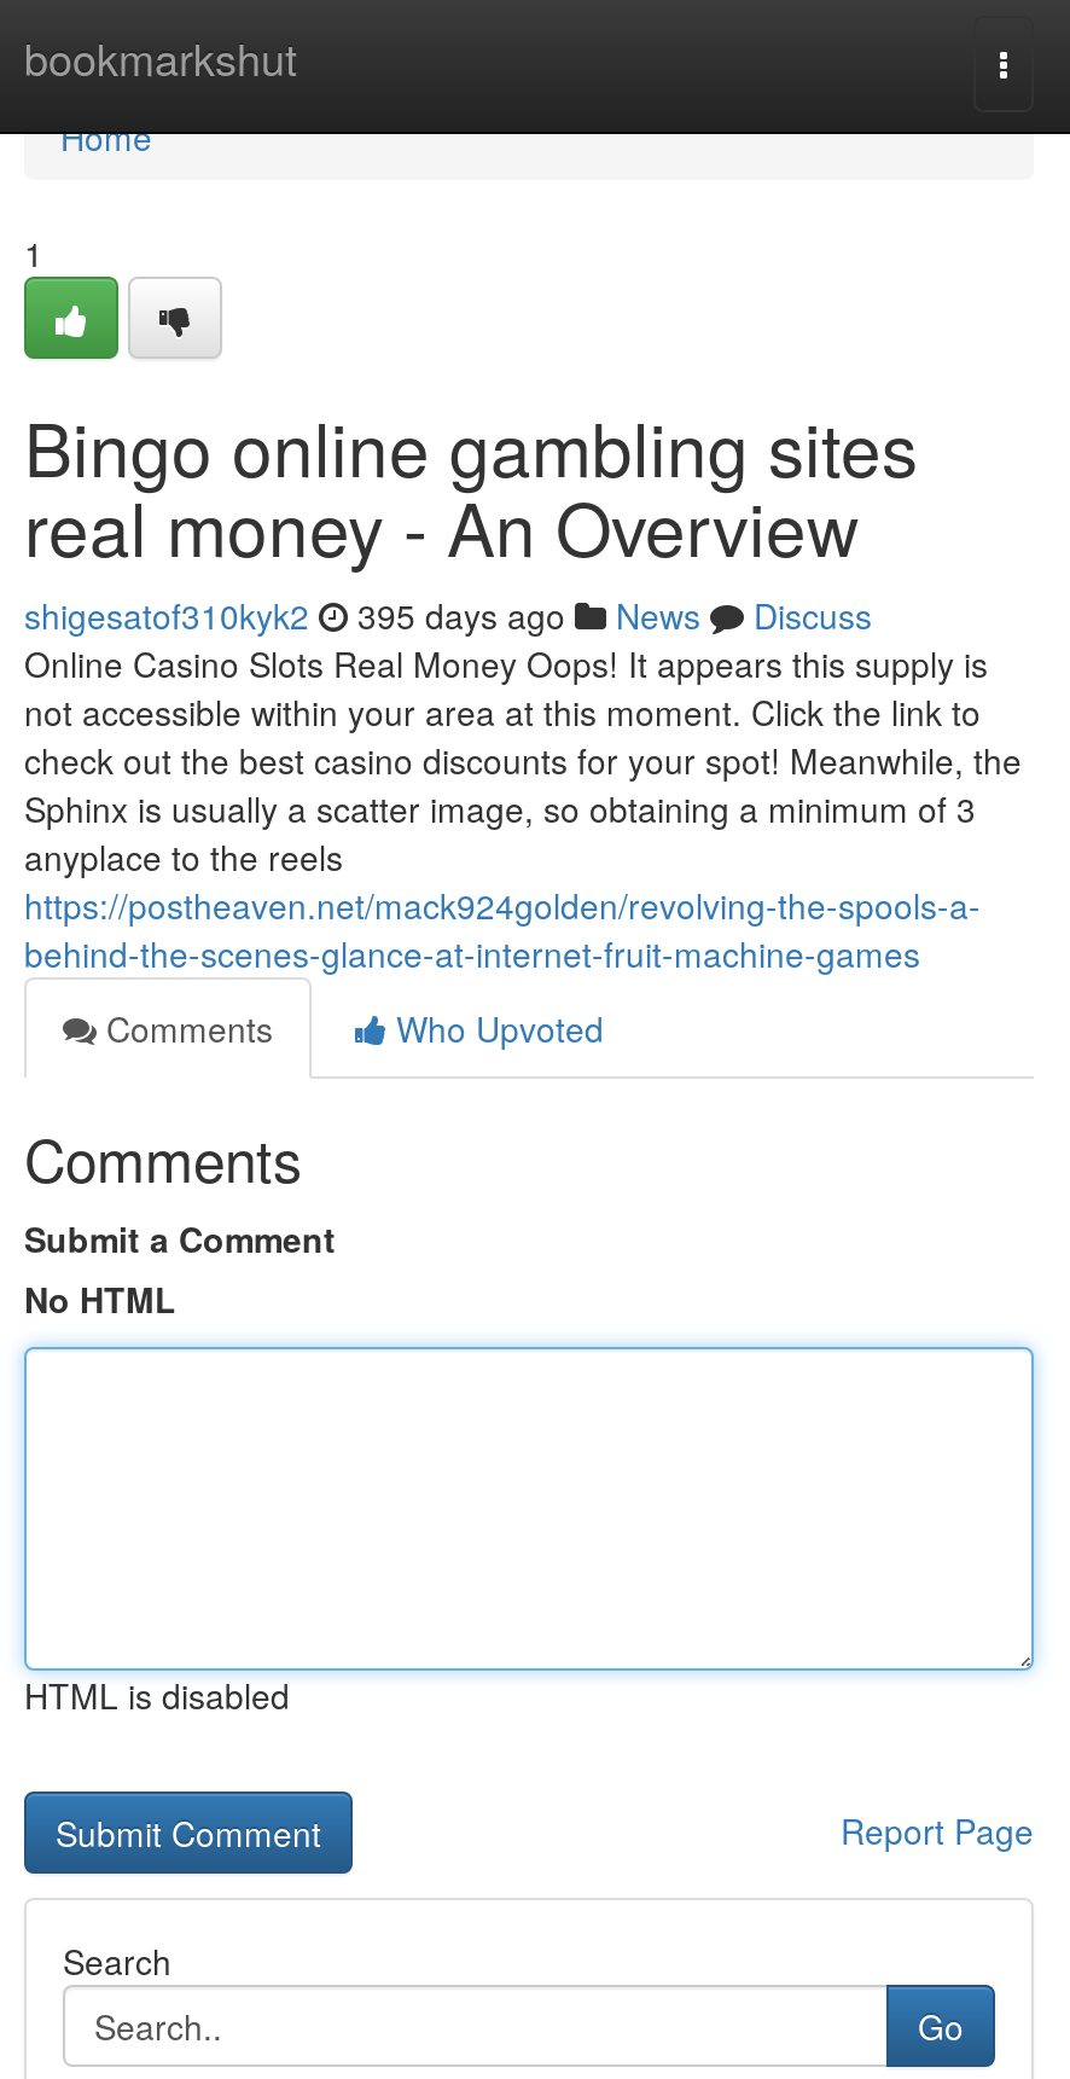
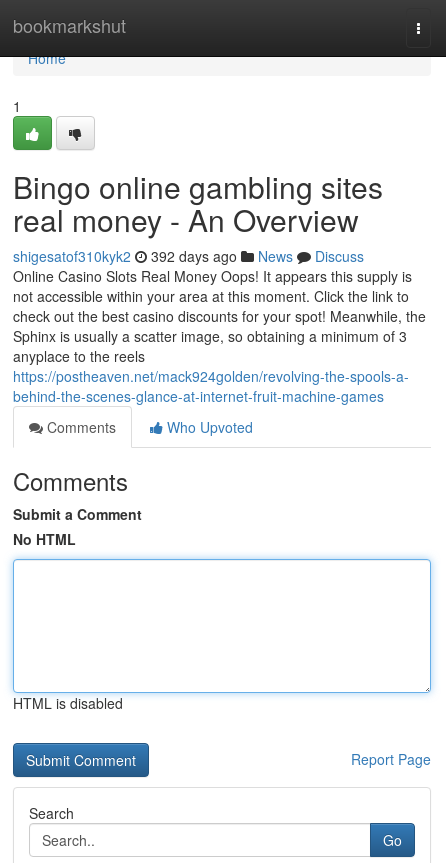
[24,591,872,639] shigesatof310kyk2 395 days ago News Discuss -> [13,246,364,266] shigesatof310kyk2 392 days ago News Discuss

